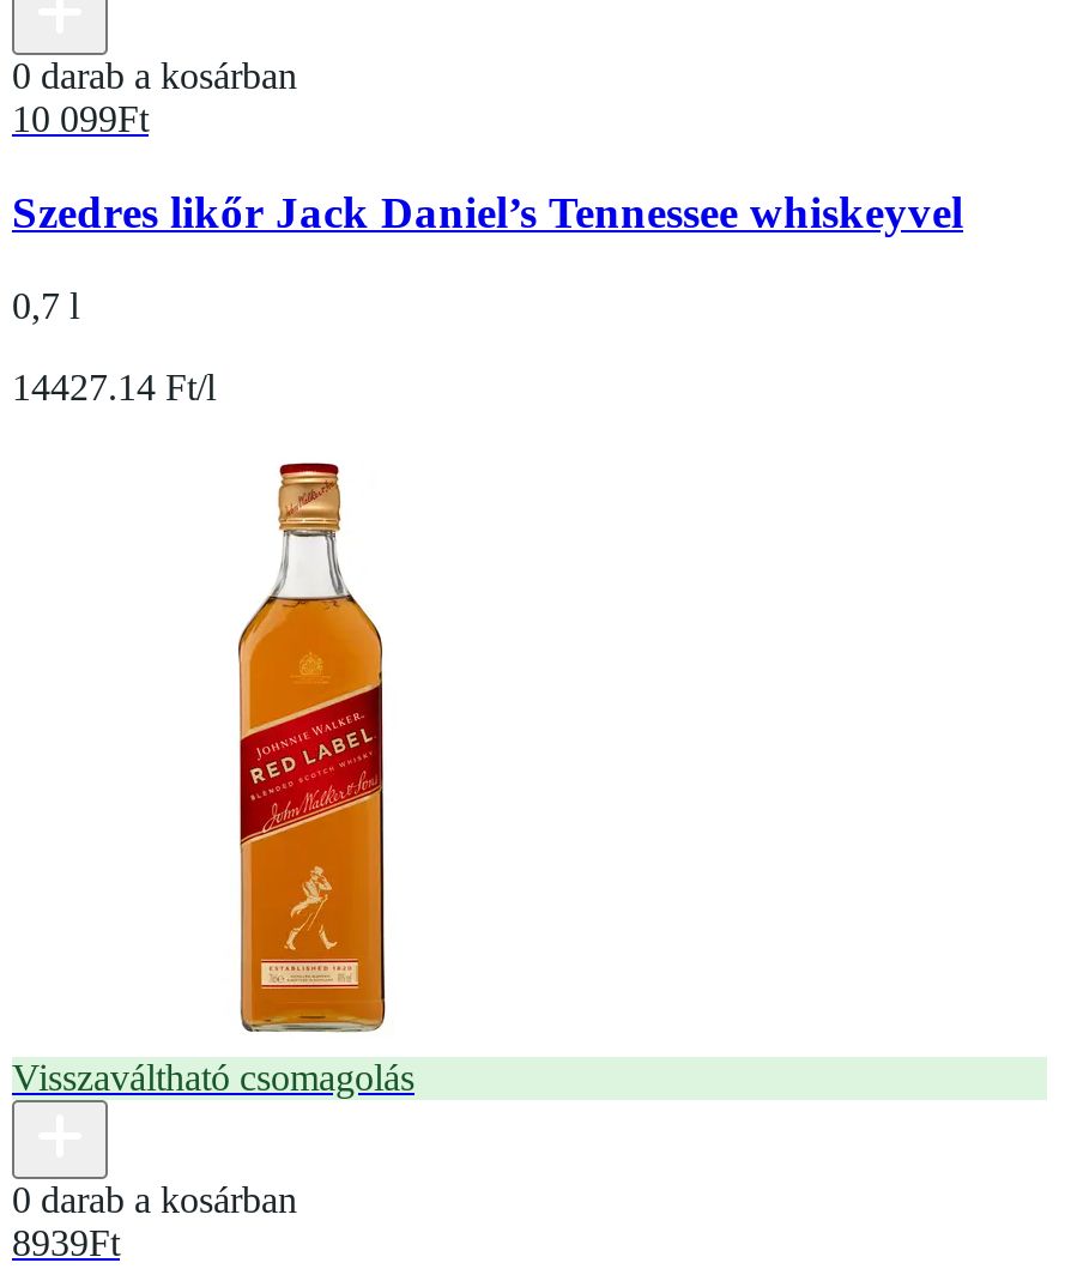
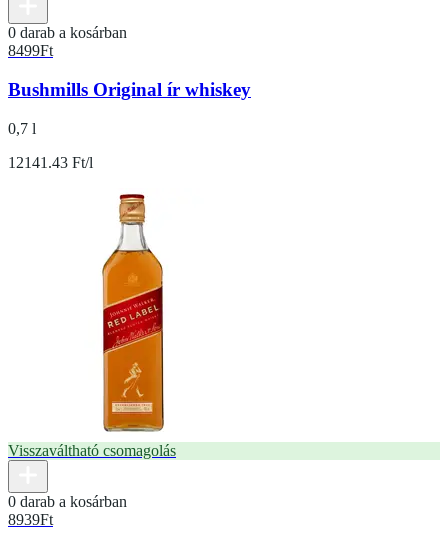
[12,99,149,139] 10 099Ft -> [8,42,53,59] 8499Ft
[12,187,963,237] Szedres likőr Jack Daniel’s Tennessee whiskeyvel -> [8,79,251,100] Bushmills Original ír whiskey
[12,366,216,406] 14427.14 Ft/l -> [8,154,93,171] 12141.43 Ft/l

